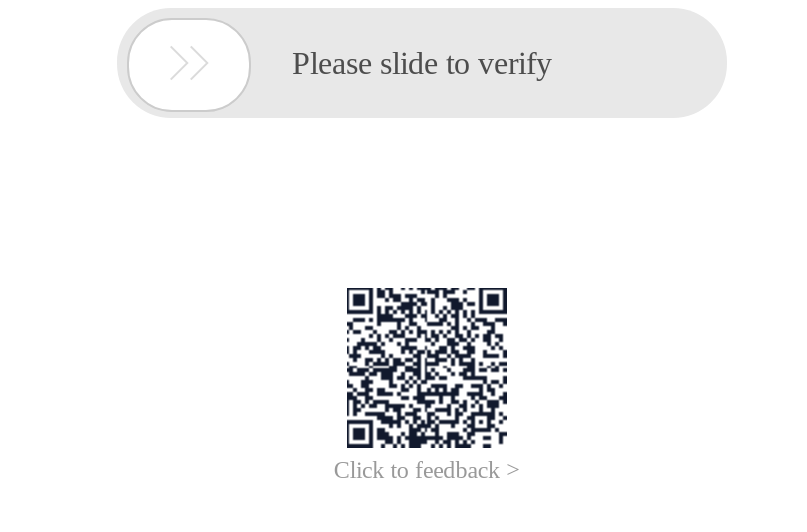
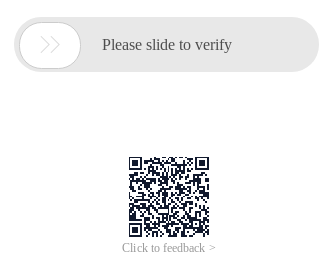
[347,286,509,450] [image] -> [129,157,210,238] [image]

